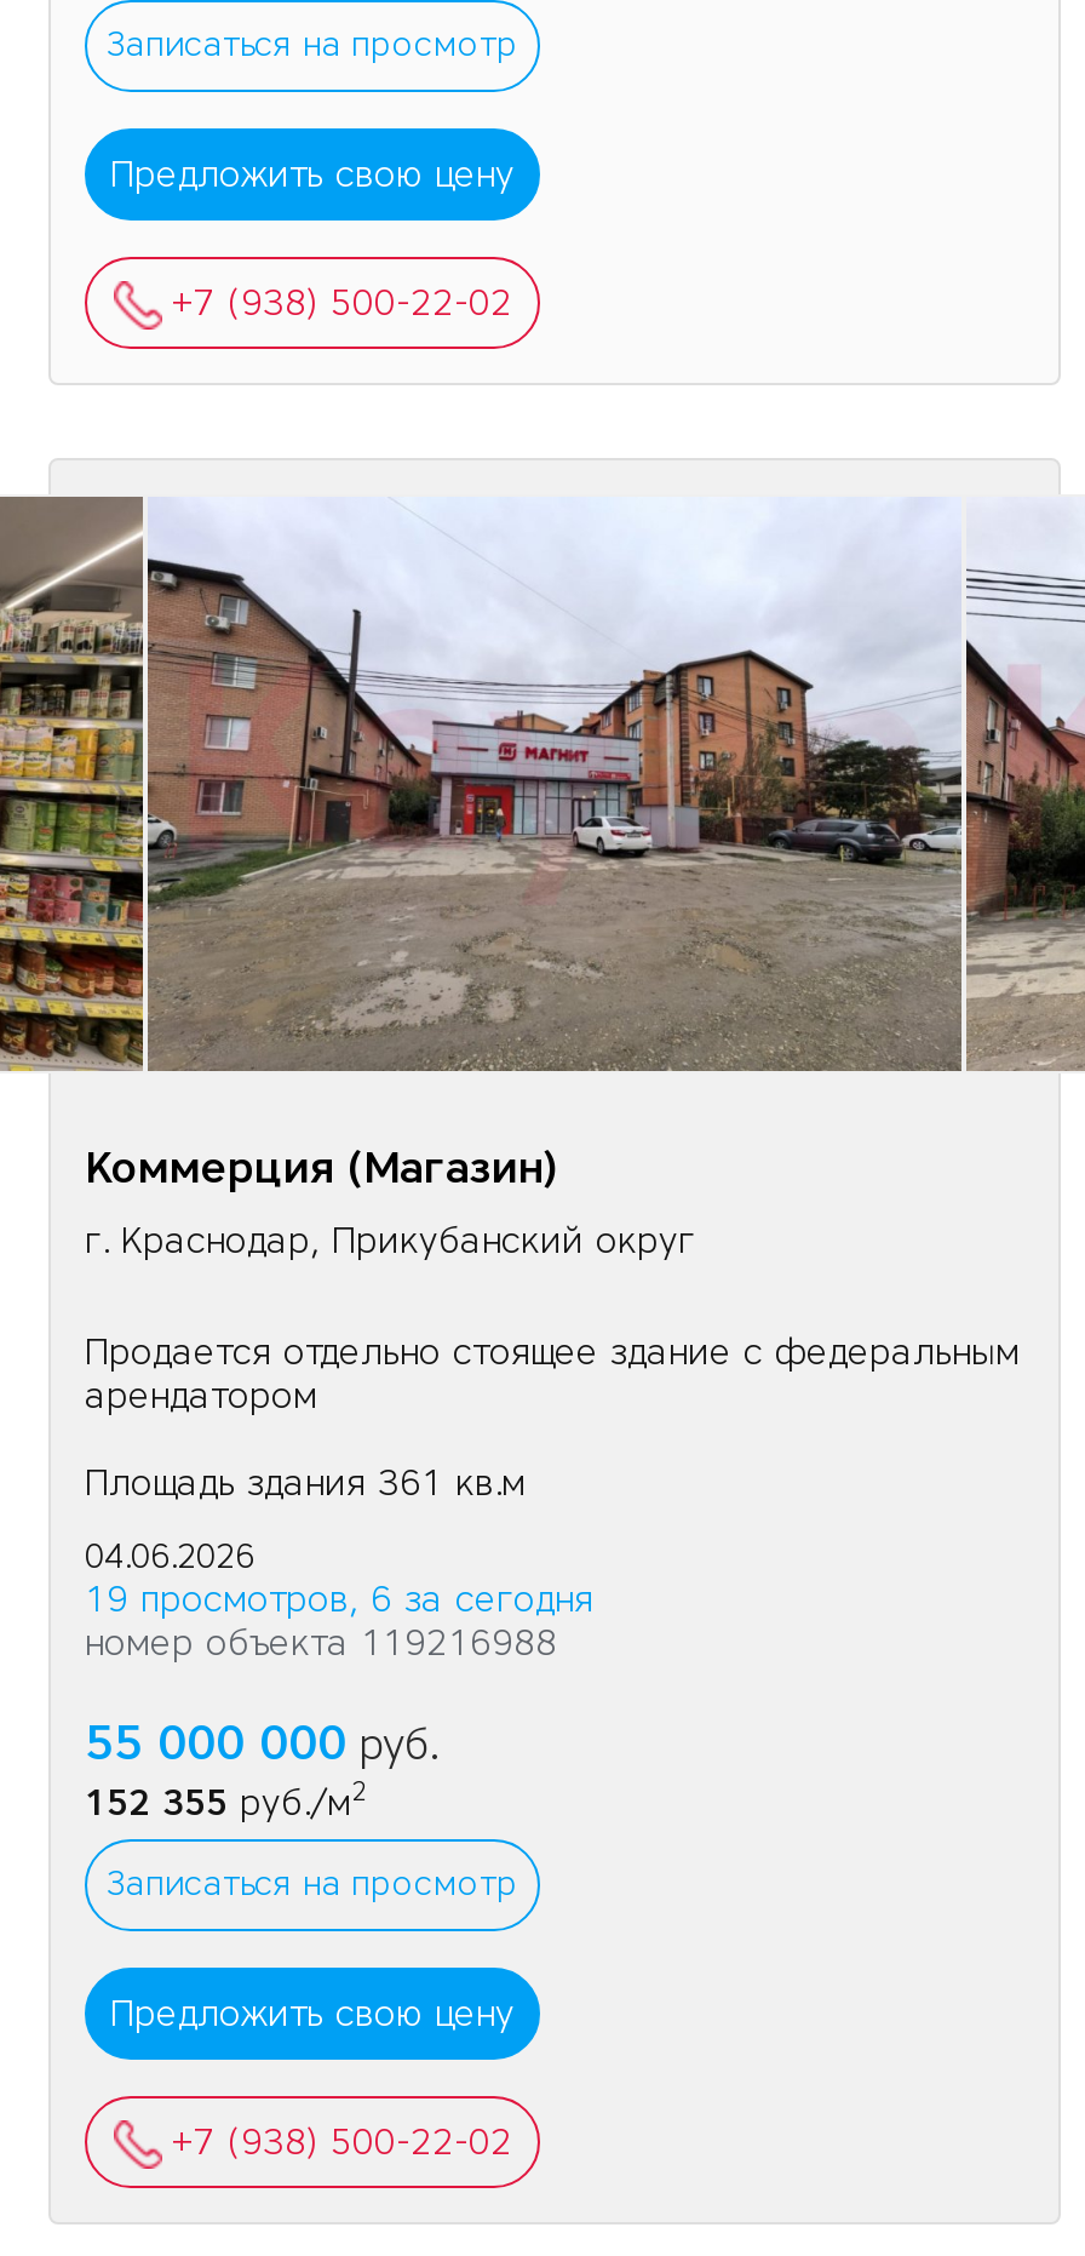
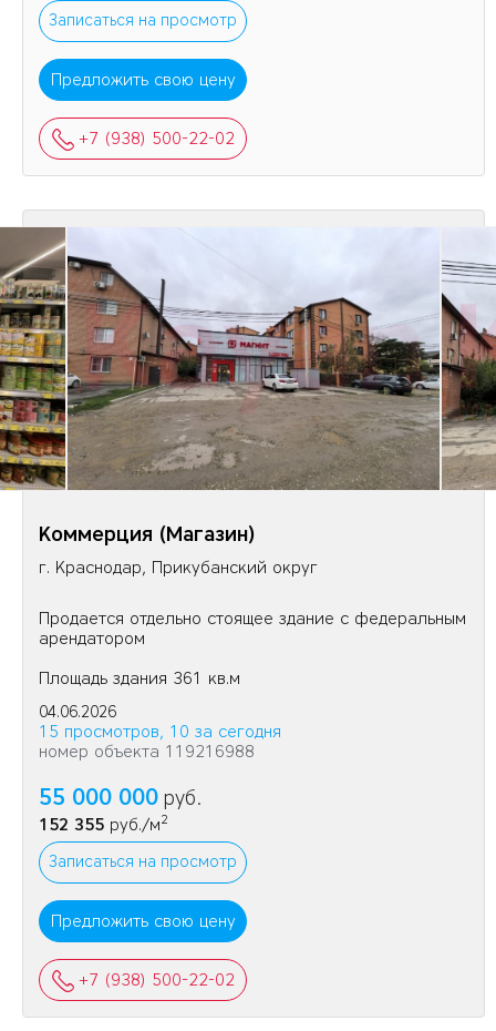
[85,1578,593,1621] 19 просмотров, 6 за сегодня -> [39,722,281,742] 15 просмотров, 10 за сегодня

